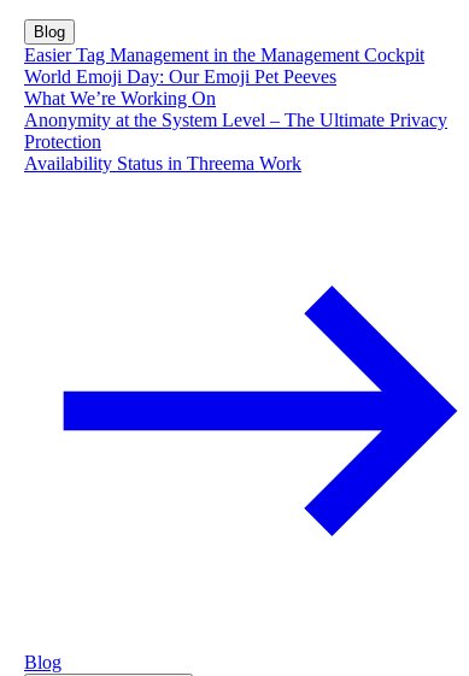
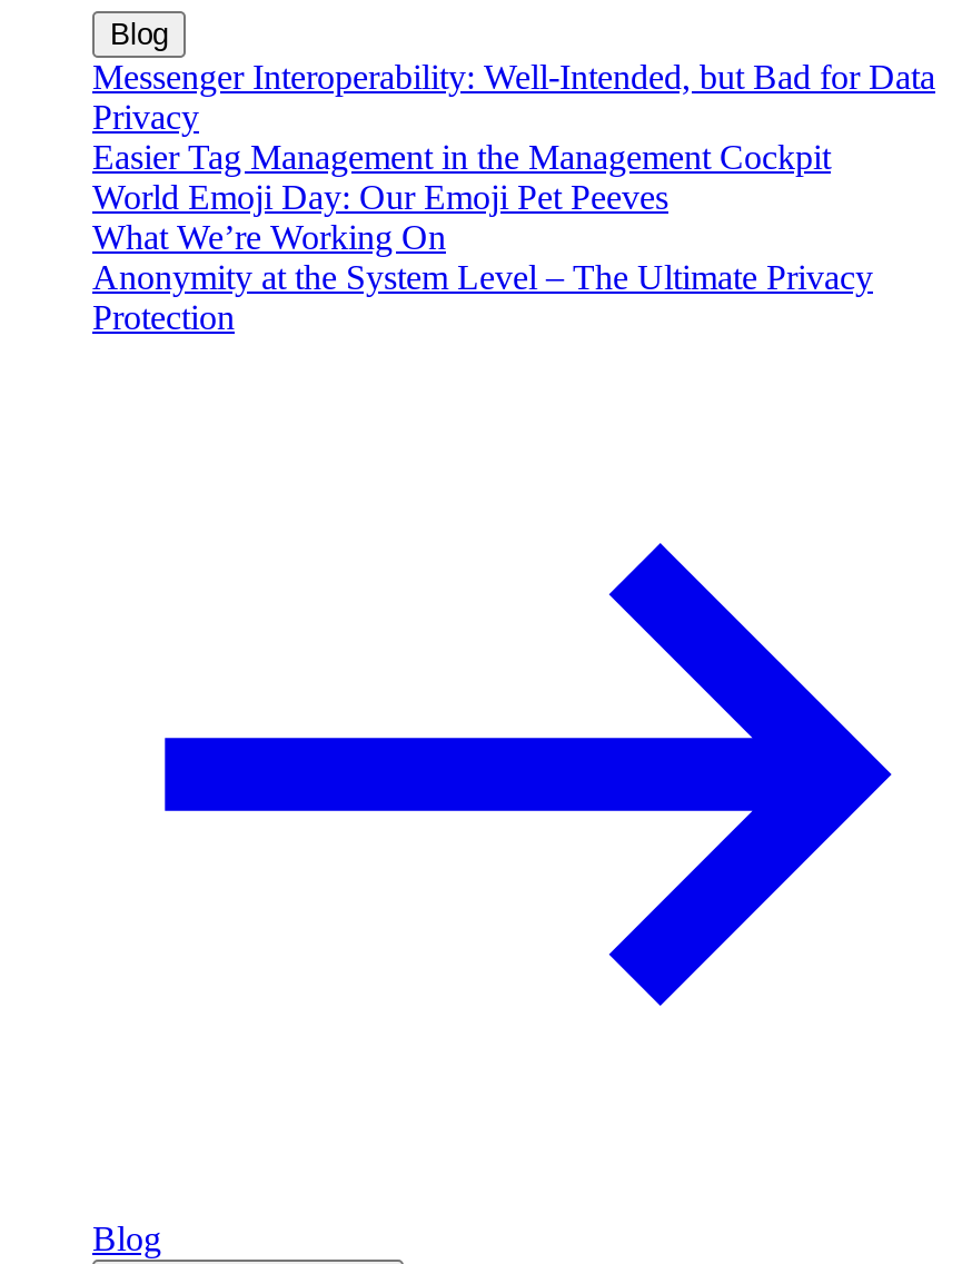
none -> [92,57,935,135] Messenger Interoperability: Well-Intended, but Bad for Data | Privacy
moved [24,44,447,151] -> [92,137,873,335]: Easier Tag Management in the Management Cockpit | World Emoji Day: Our Emoji Pet Peeves | What We’re Working On | Anonymity at the System Level – The Ultimate Privacy | Protection
[24,152,301,173] Availability Status in Threema Work -> none

